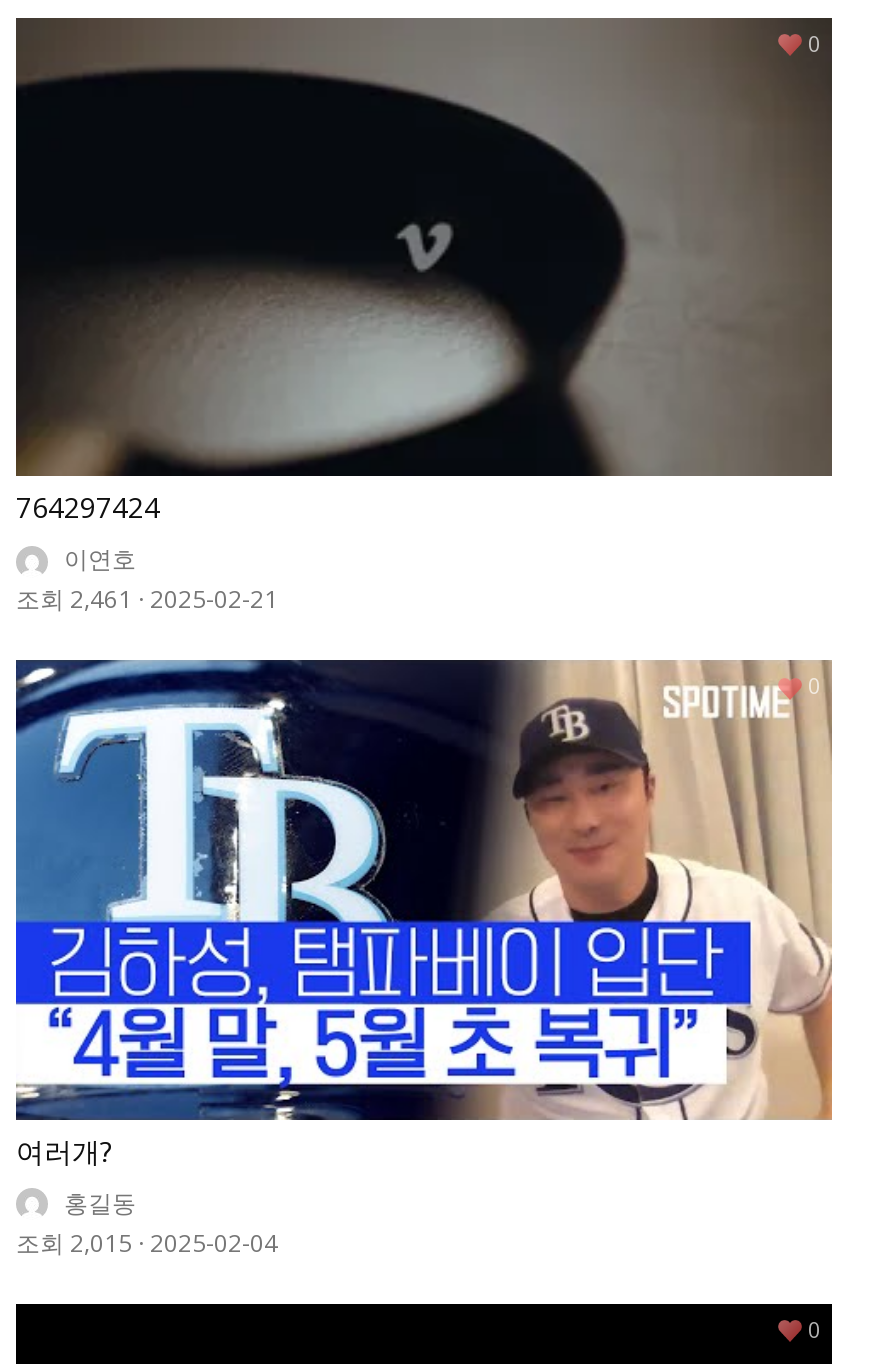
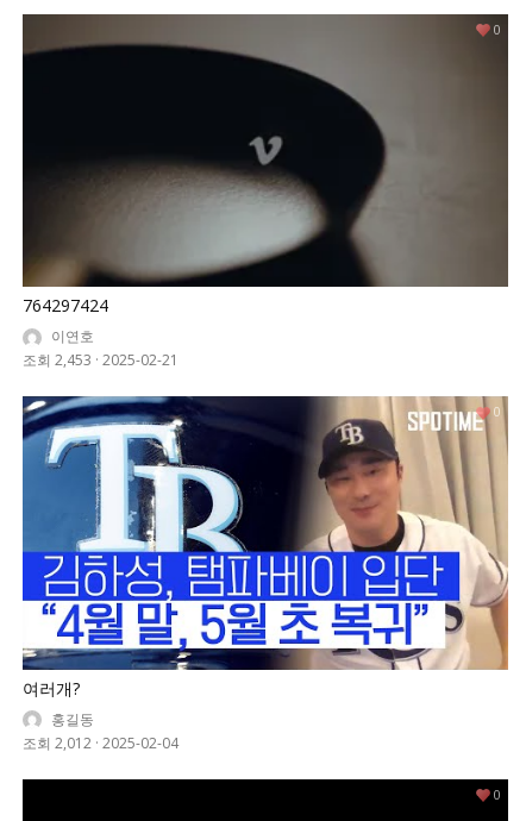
[16,582,278,616] 조회 2,461 · 2025-02-21 -> [23,350,179,370] 조회 2,453 · 2025-02-21
[16,1225,278,1259] 조회 2,015 · 2025-02-04 -> [23,732,179,753] 조회 2,012 · 2025-02-04

